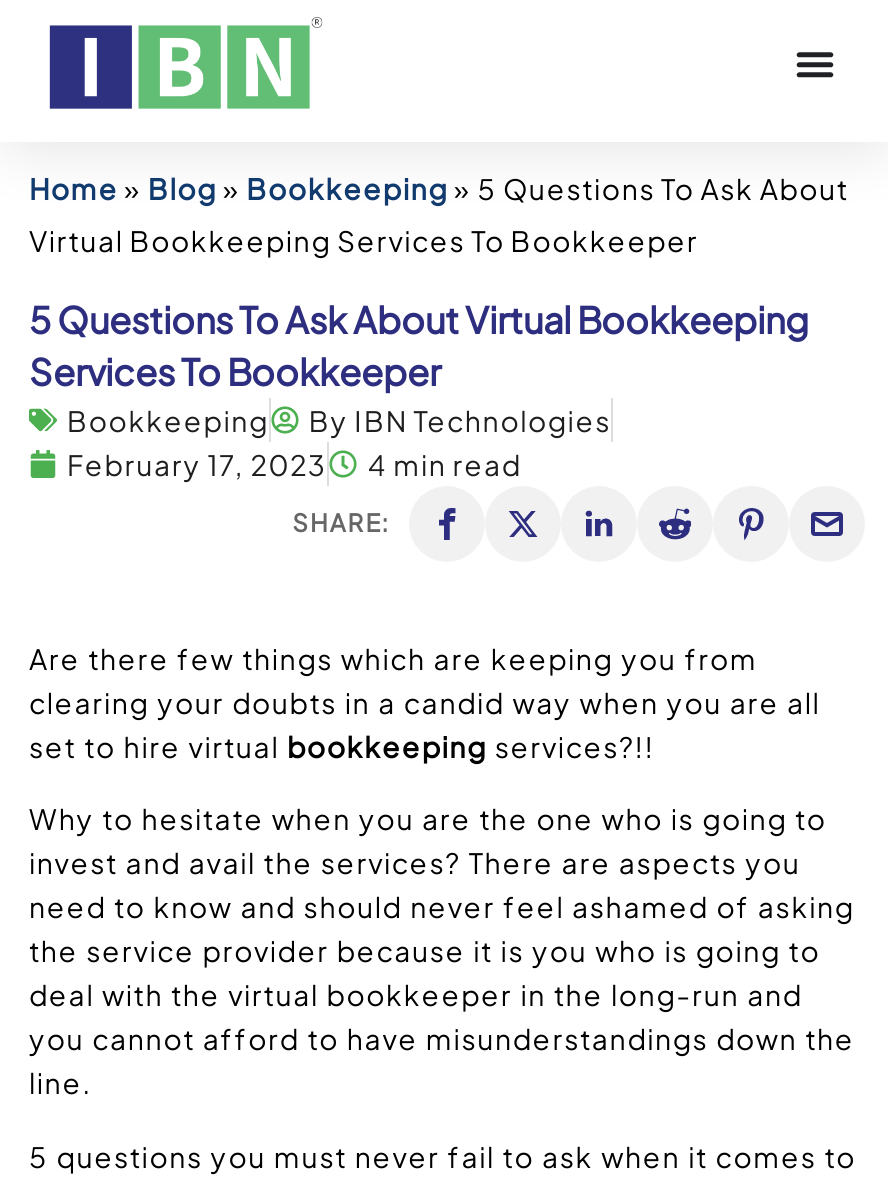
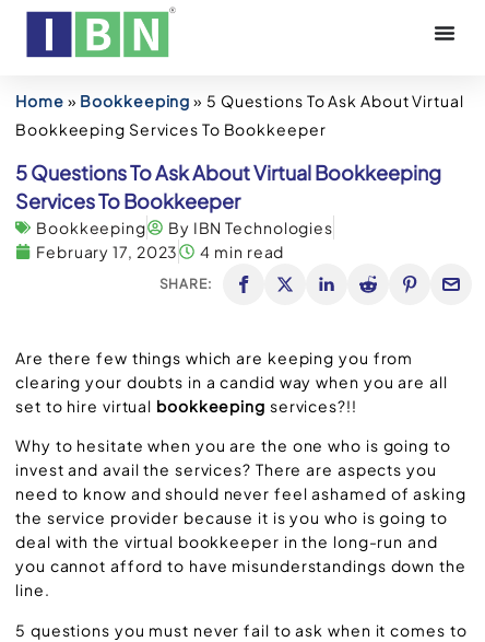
[29,170,849,258] Home» Blog» Bookkeeping» 5 Questions To Ask About | Virtual Bookkeeping Services To Bookkeeper -> [15,91,464,139] Home» Bookkeeping» 5 Questions To Ask About Virtual | Bookkeeping Services To Bookkeeper

